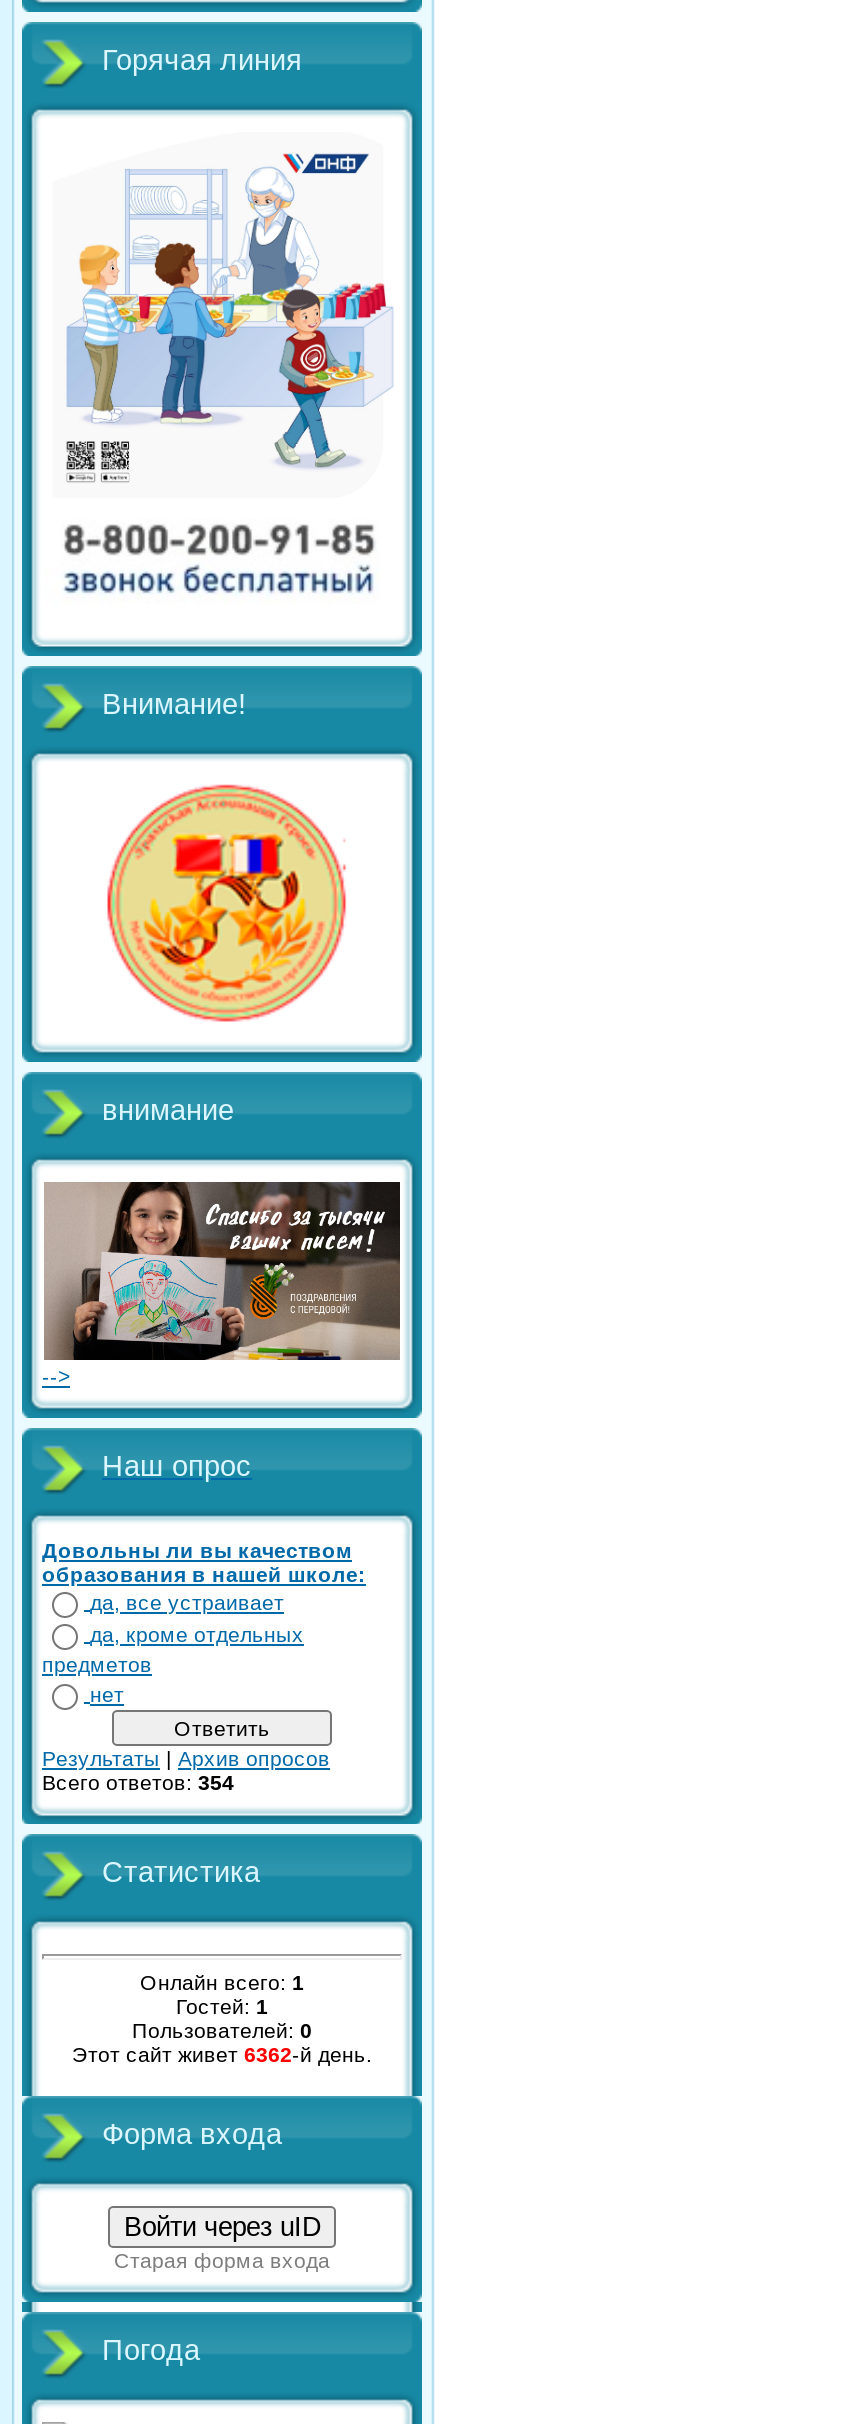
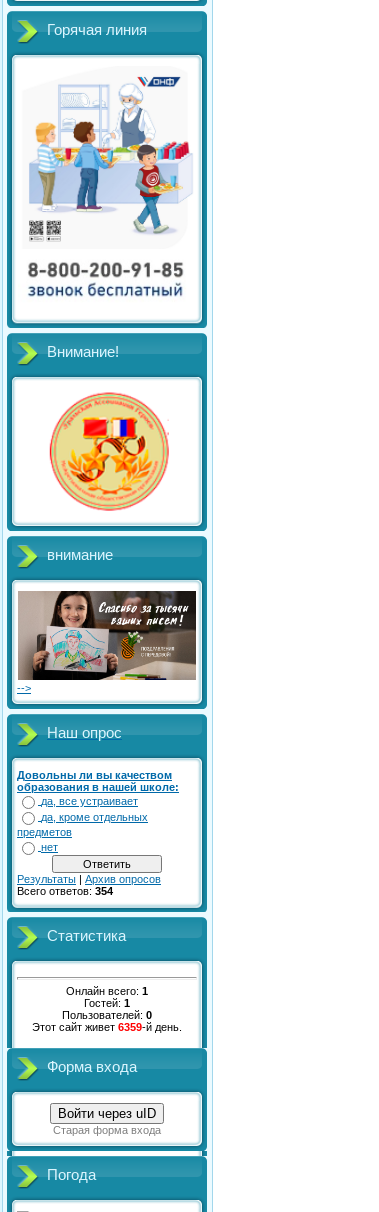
[72,2042,372,2066] Этот сайт живет 6362-й день. -> [32,1021,182,1033] Этот сайт живет 6359-й день.

